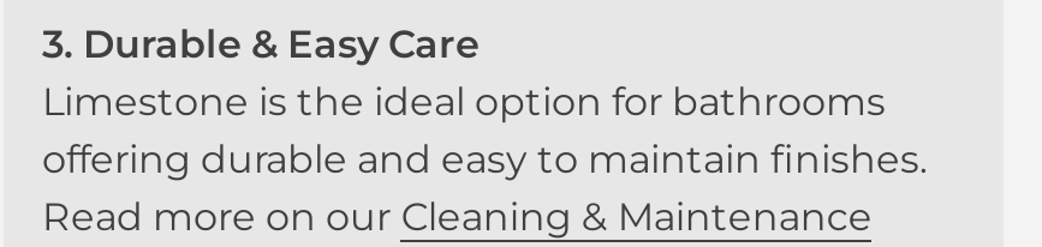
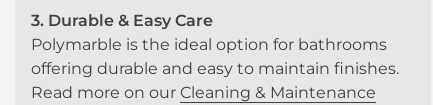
[42,78,886,124] Limestone is the ideal option for bathrooms -> [31,35,387,54] Polymarble is the ideal option for bathrooms

